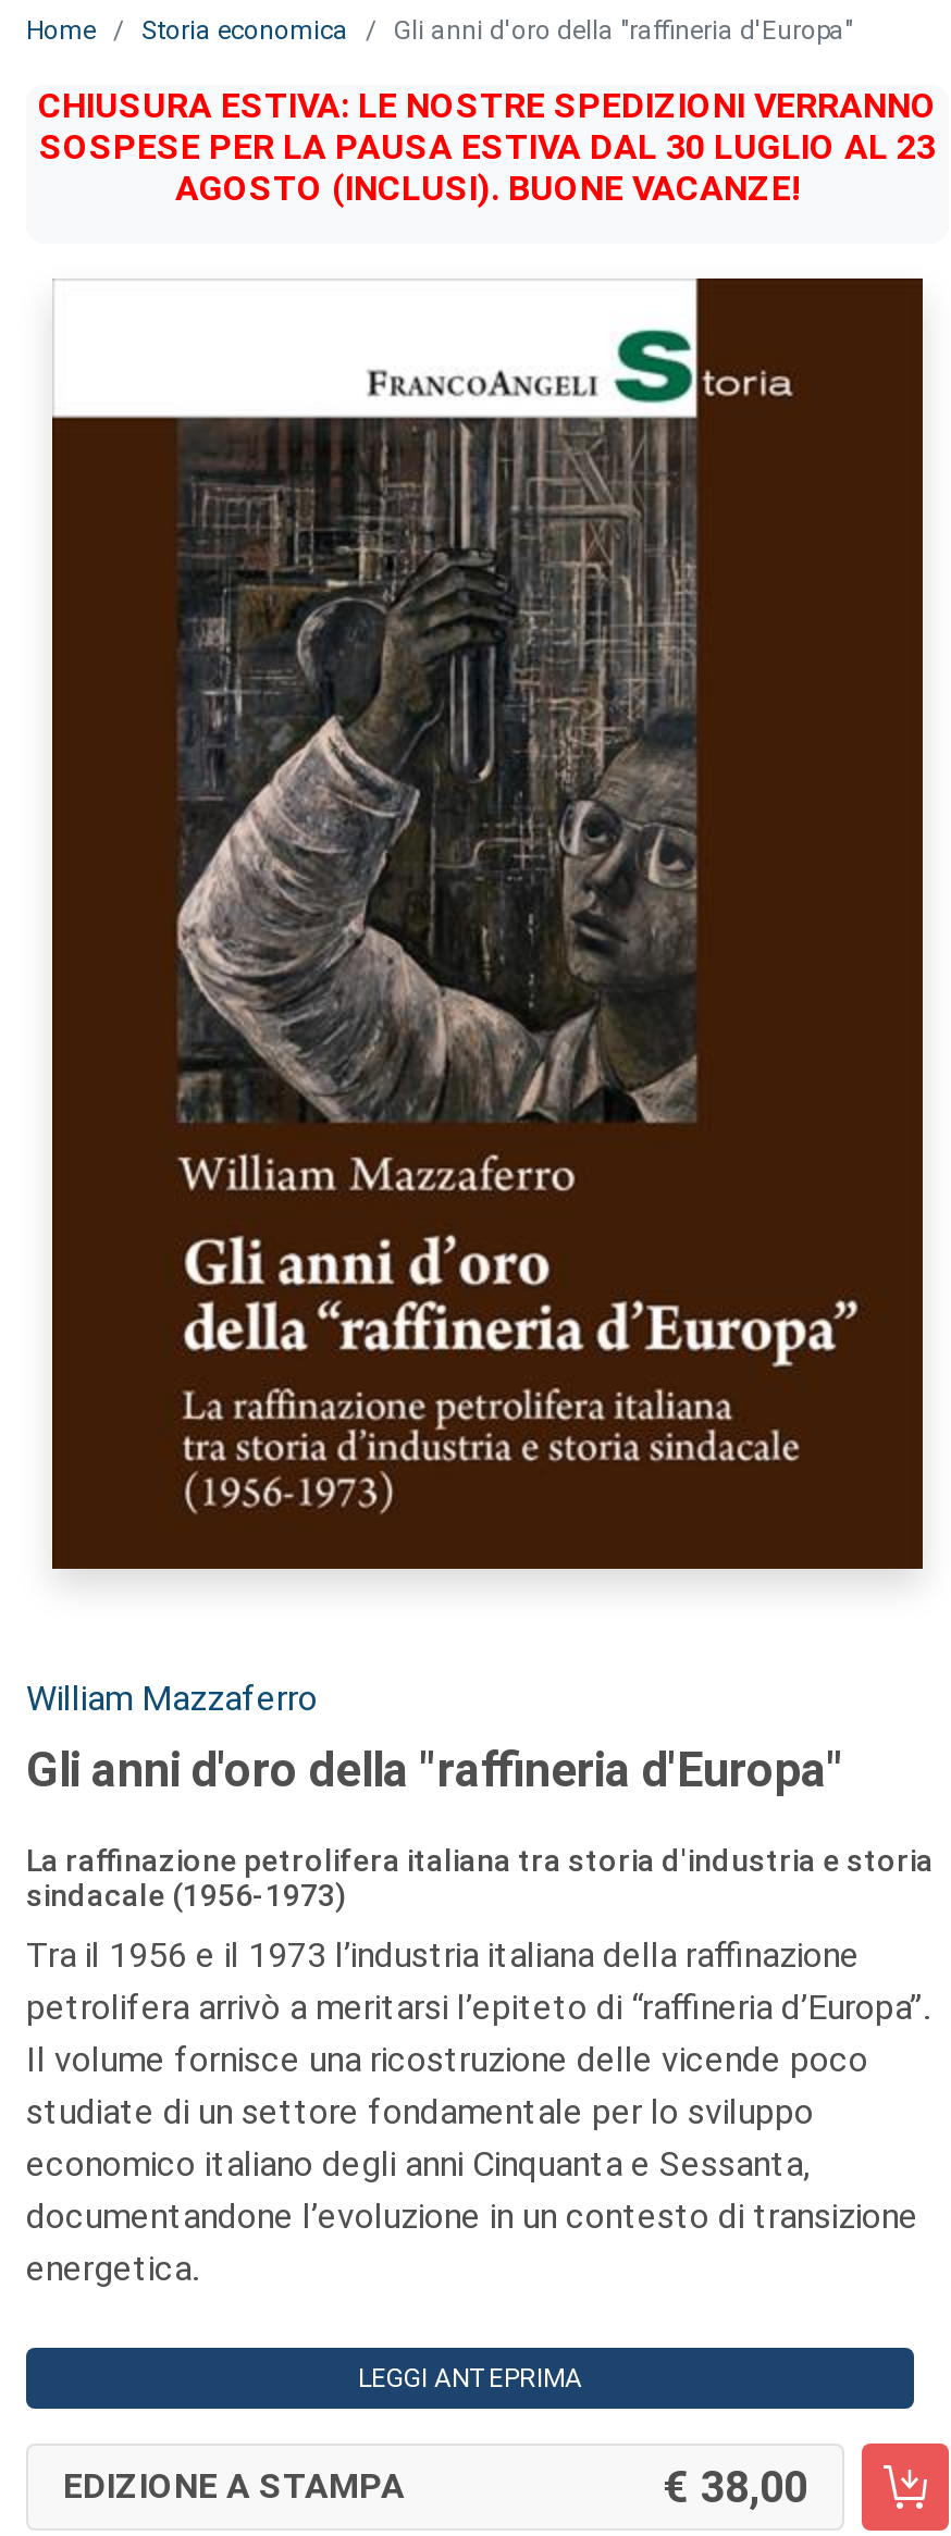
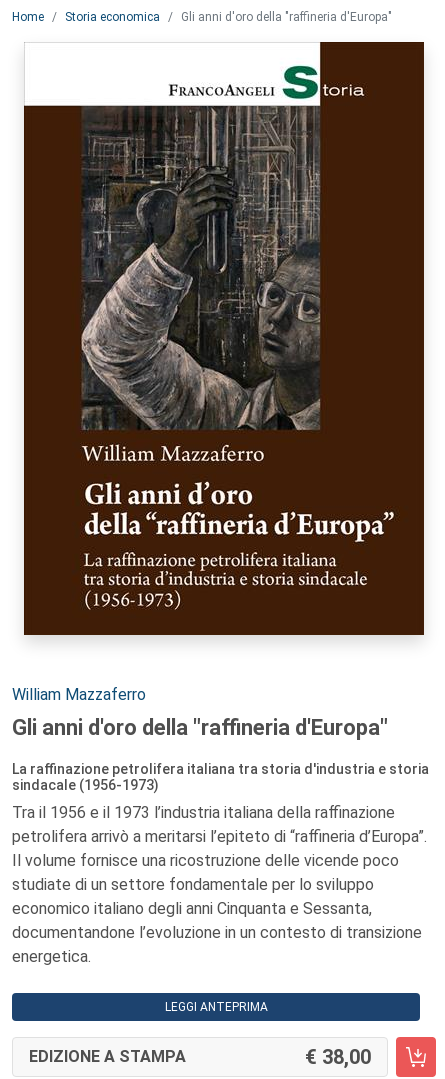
[38,85,937,209] CHIUSURA ESTIVA: LE NOSTRE SPEDIZIONI VERRANNO | SOSPESE PER LA PAUSA ESTIVA DAL 30 LUGLIO AL 23 | AGOSTO (INCLUSI). BUONE VACANZE! -> none

